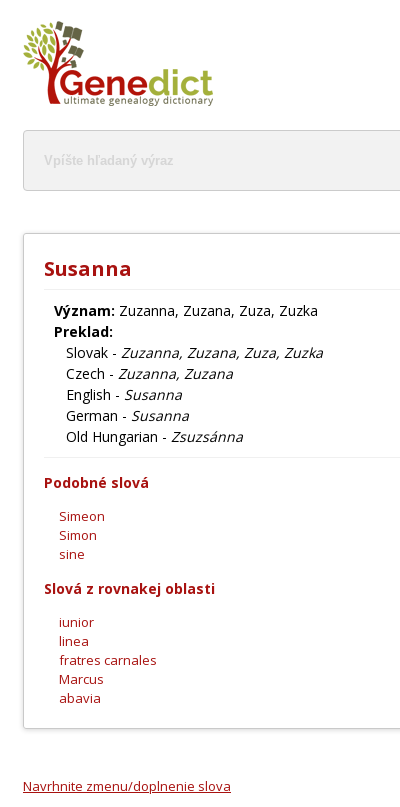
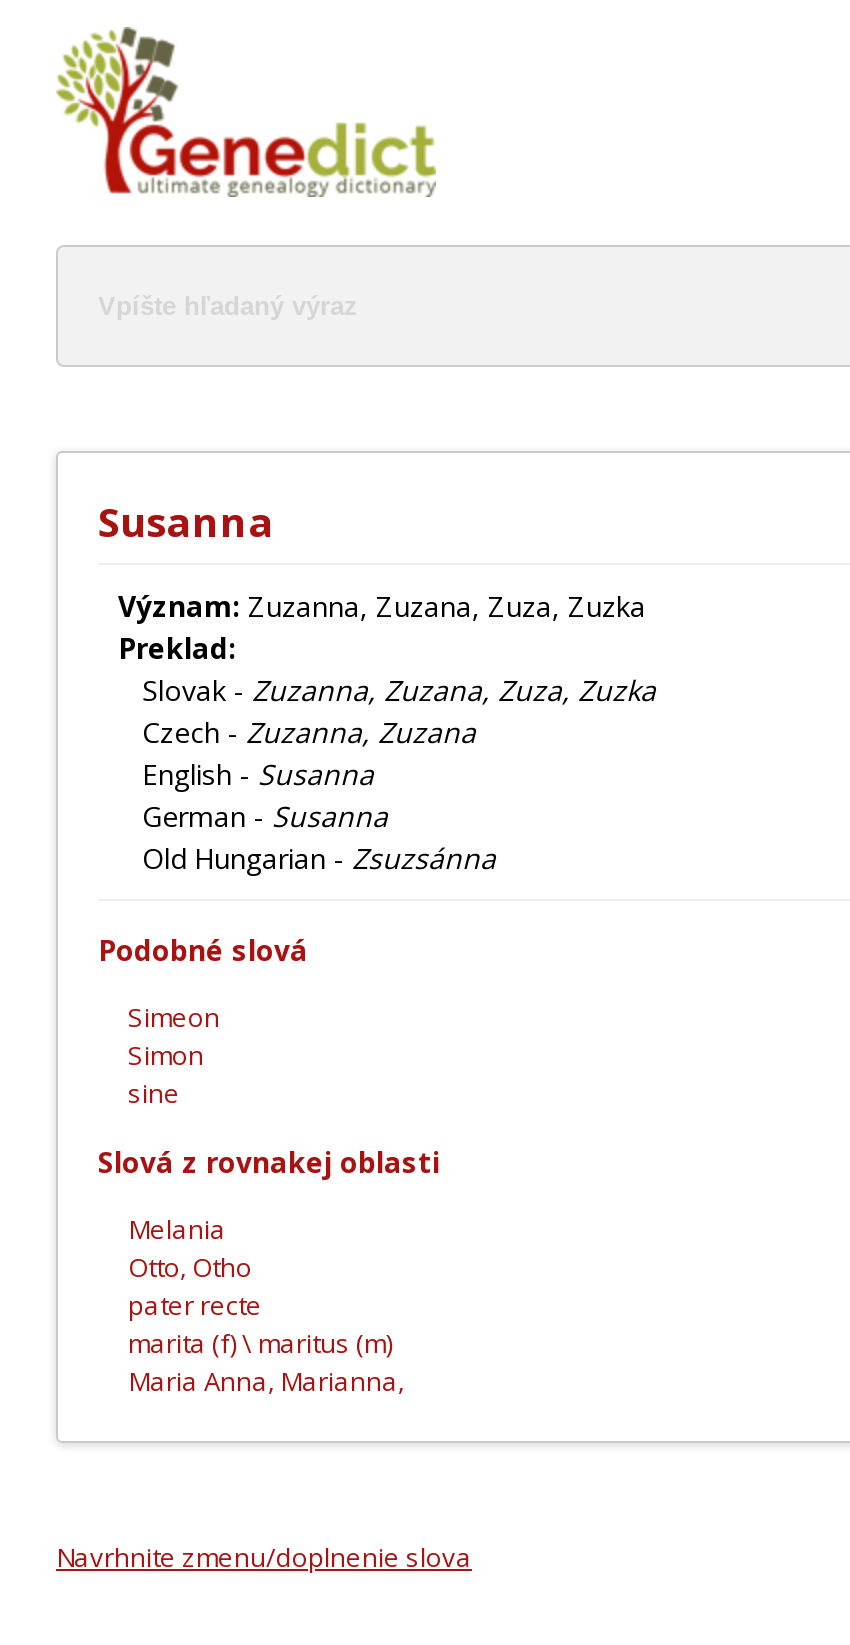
[59,613,157,707] iunior | linea | fratres carnales | Marcus | abavia -> [128,1211,404,1399] Melania | Otto, Otho | pater recte | marita (f) \ maritus (m) | Maria Anna, Marianna,

